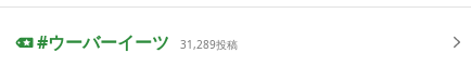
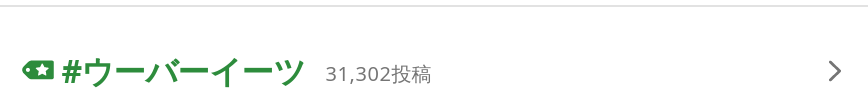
[48,31,238,54] ウーバーイーツ 31,289投稿 -> [81,48,431,92] ウーバーイーツ 31,302投稿

